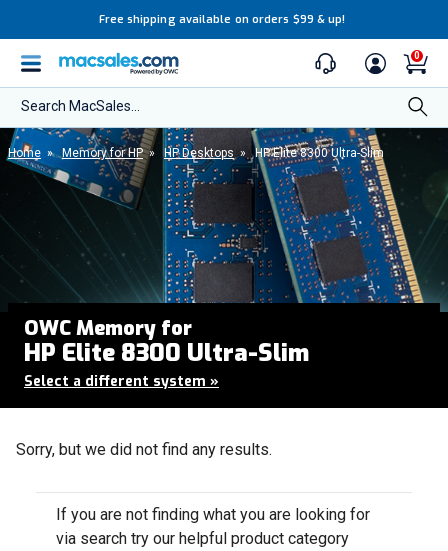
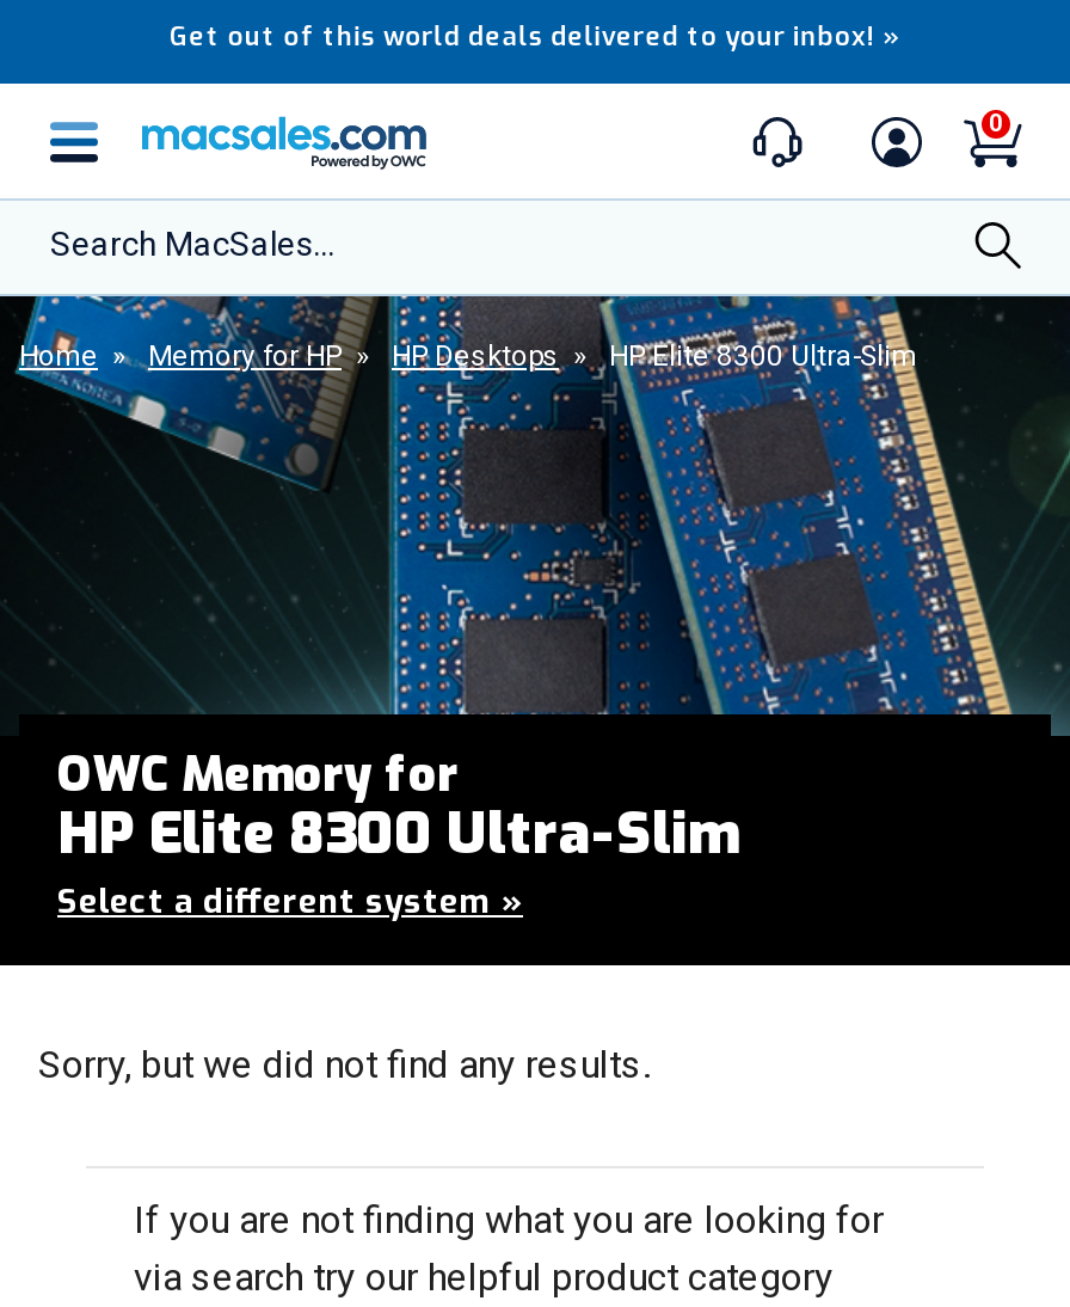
[98,12,345,27] Free shipping available on orders $99 & up! -> [170,19,900,55] Get out of this world deals delivered to your inbox! »

